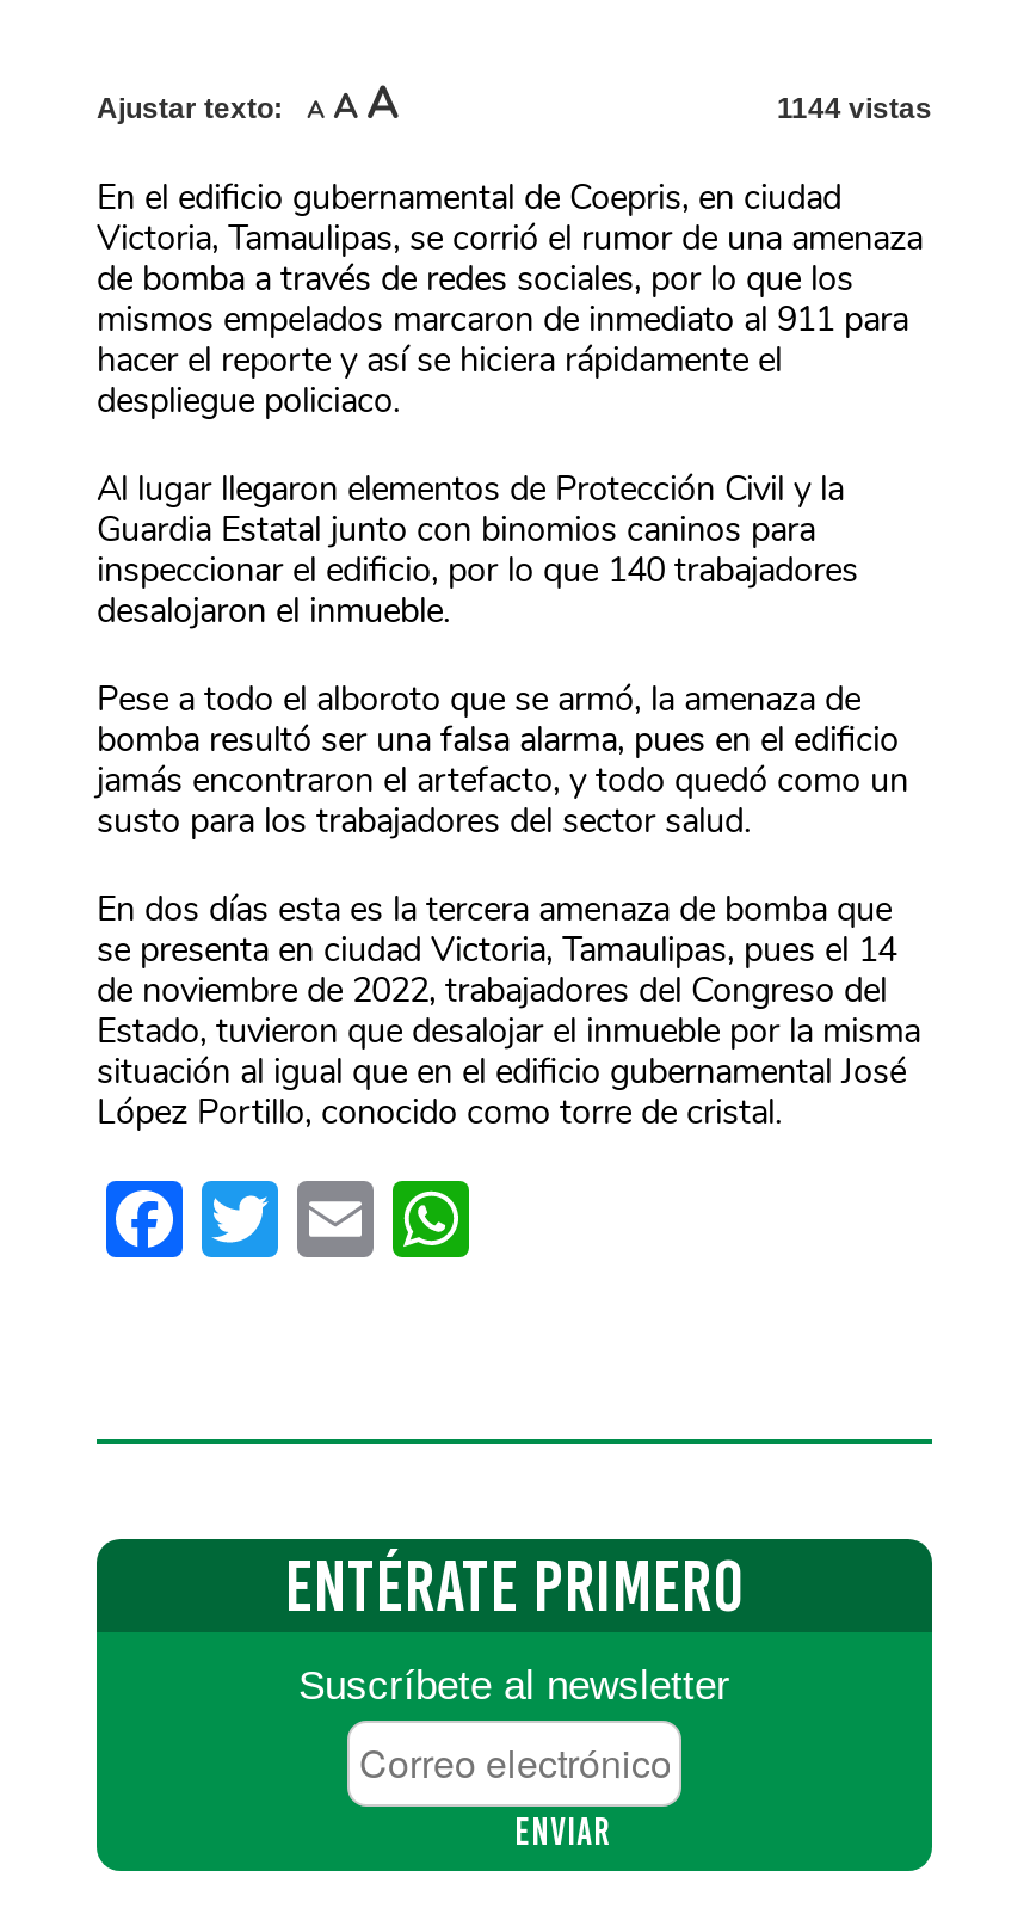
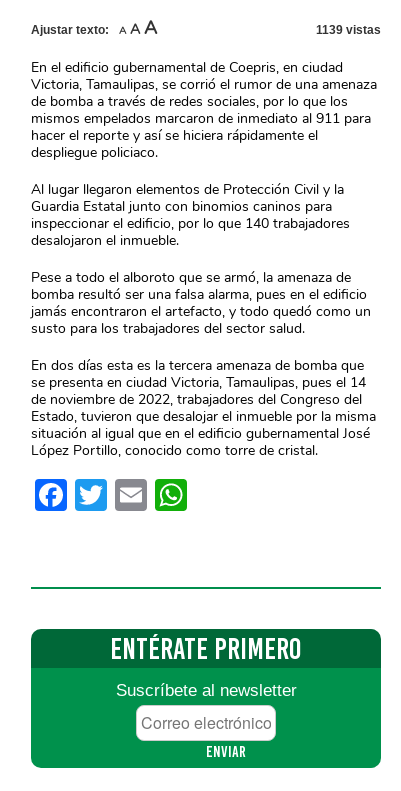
[777,91,932,125] 1144 vistas -> [316,23,381,37] 1139 vistas

